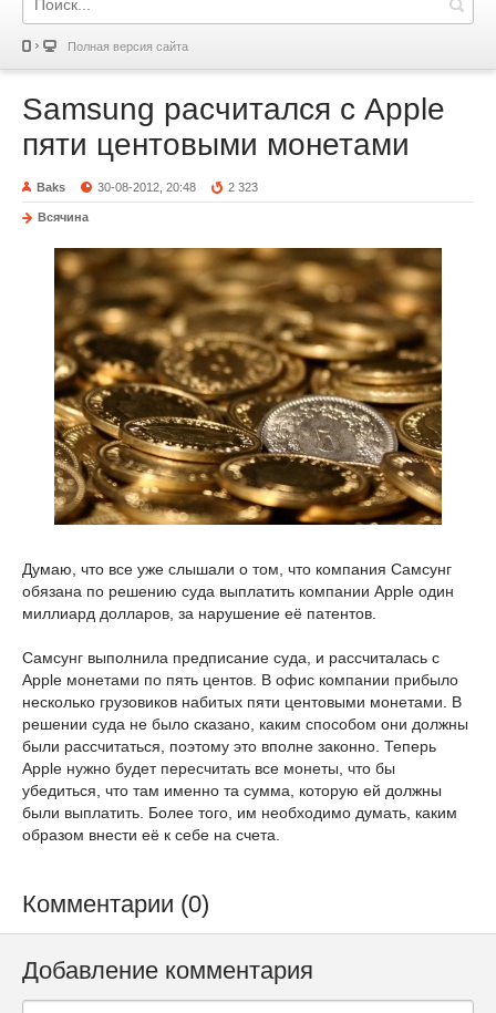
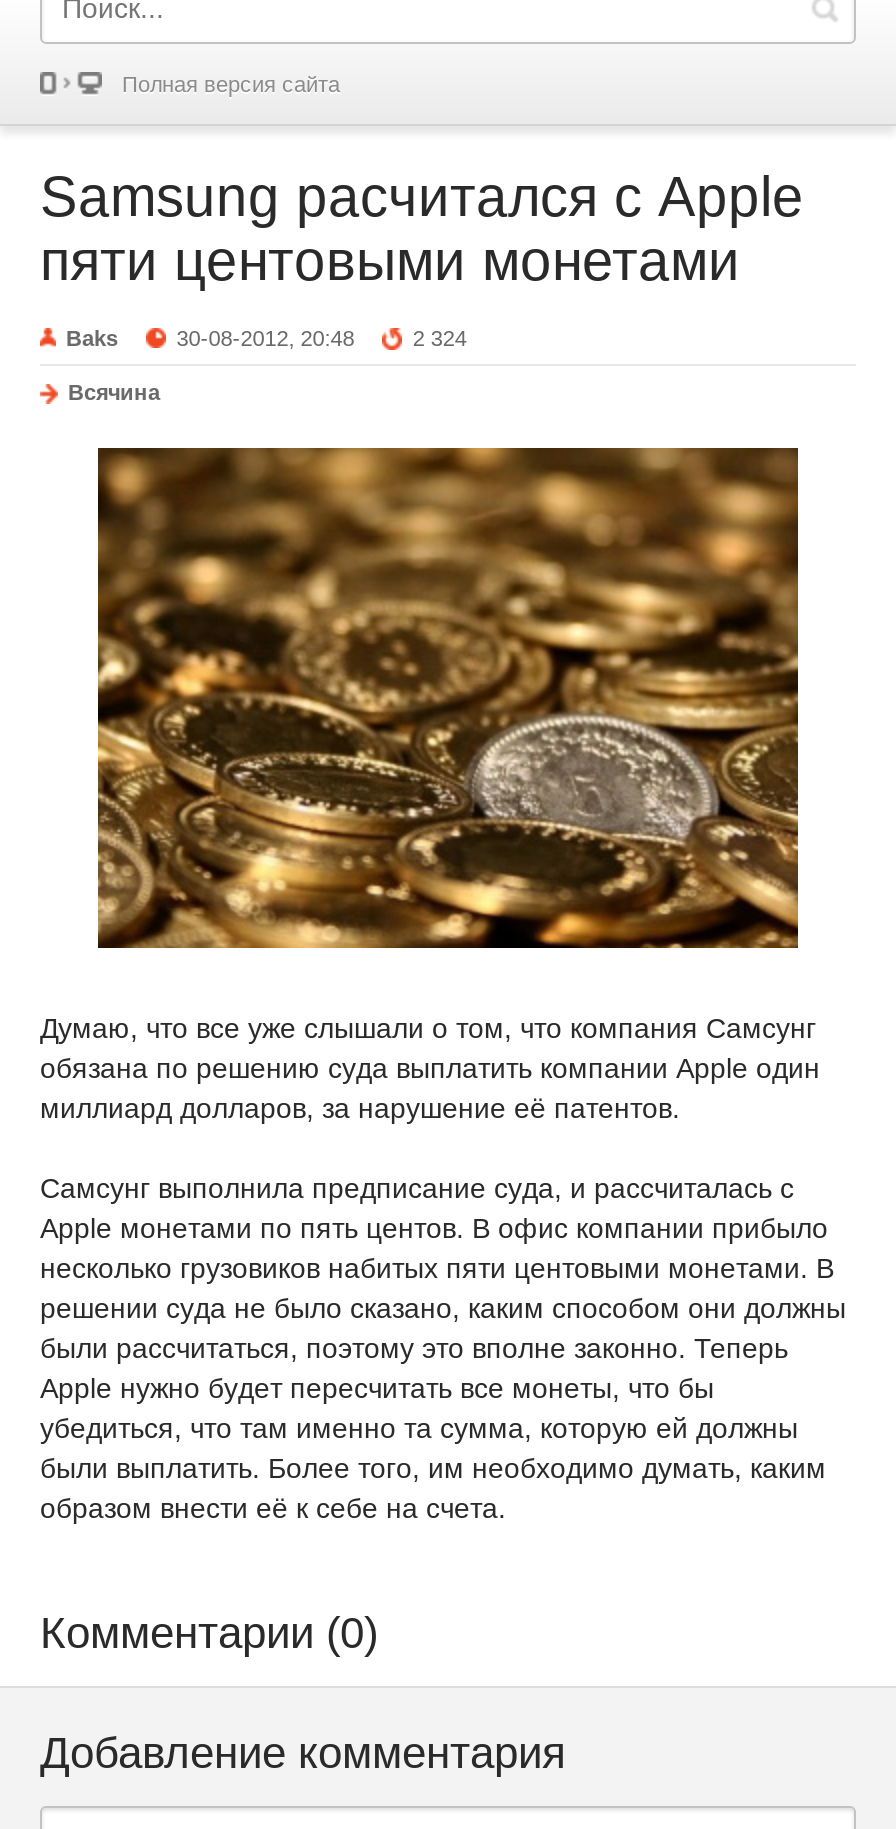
[229,180,258,194] 2 323 -> [413,326,467,350] 2 324

